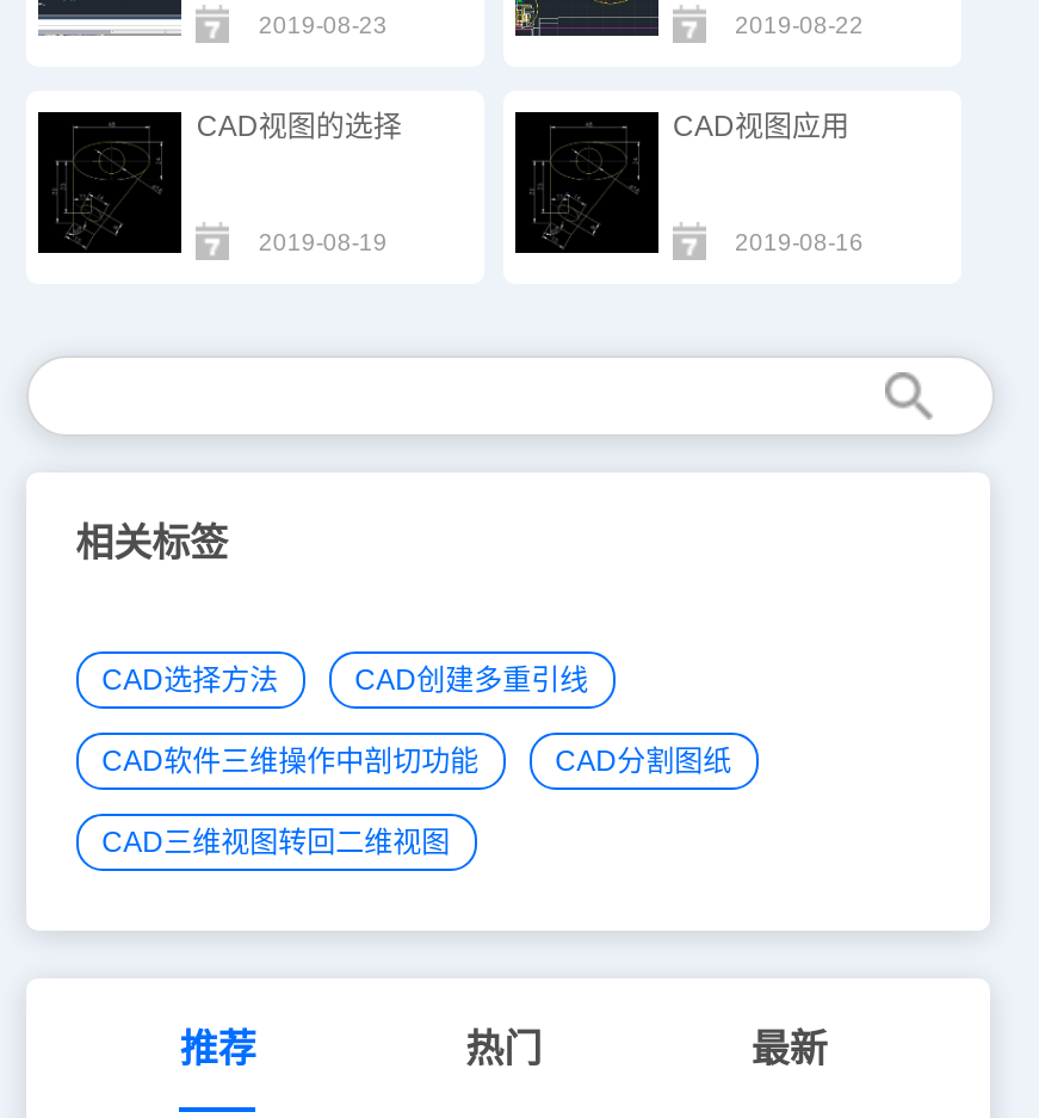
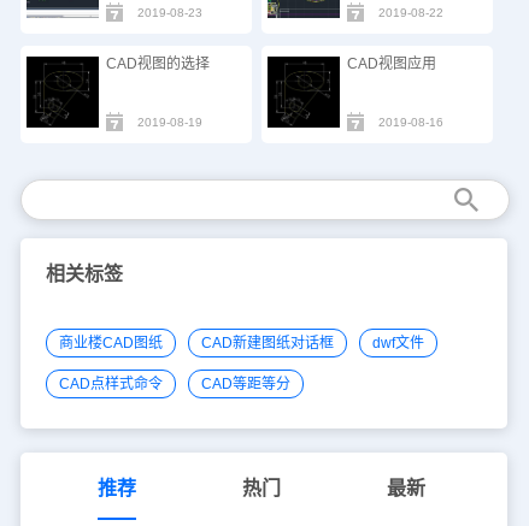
[102,663,731,859] CAD选择方法 | CAD创建多重引线 | CAD软件三维操作中剖切功能 | CAD分割图纸 | CAD三维视图转回二维视图 -> [59,334,424,392] 商业楼CAD图纸 | CAD新建图纸对话框 | dwf文件 | CAD点样式命令 | CAD等距等分

